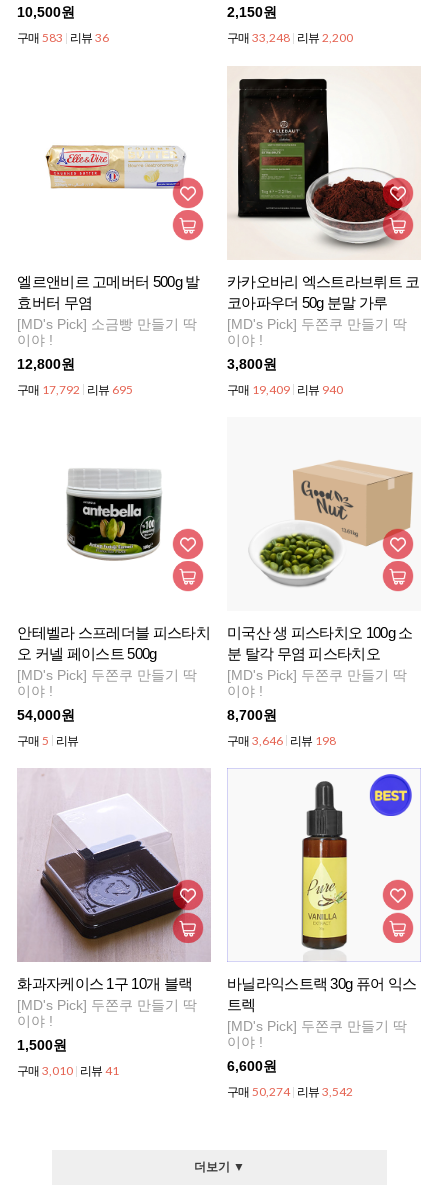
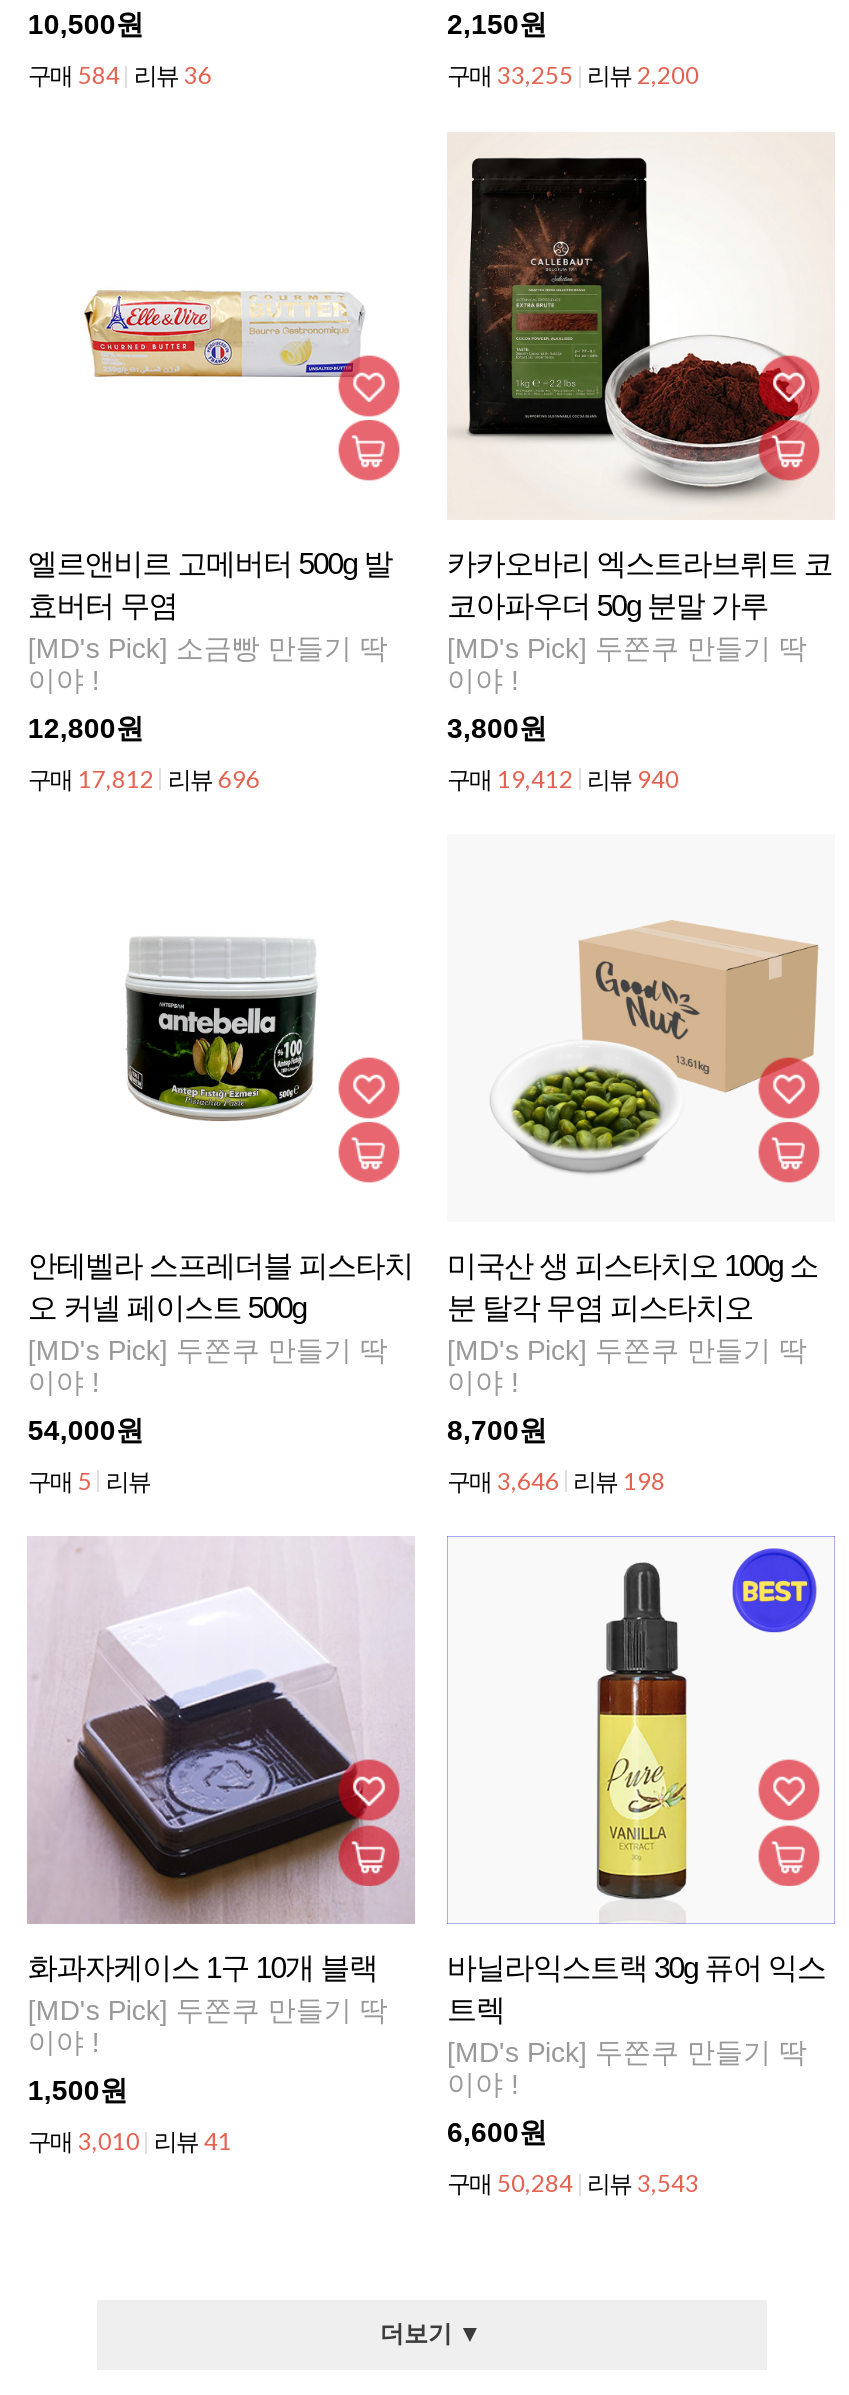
[17,30,109,45] 구매 583 리뷰 36 -> [28,60,212,90] 구매 584 리뷰 36
[227,30,353,45] 구매 33,248 리뷰 2,200 -> [447,60,699,90] 구매 33,255 리뷰 2,200
[17,382,133,397] 구매 17,792 리뷰 695 -> [28,763,260,793] 구매 17,812 리뷰 696
[227,382,343,397] 구매 19,409 리뷰 940 -> [447,763,679,793] 구매 19,412 리뷰 940
[227,1084,353,1099] 구매 50,274 리뷰 3,542 -> [447,2168,699,2198] 구매 50,284 리뷰 3,543

